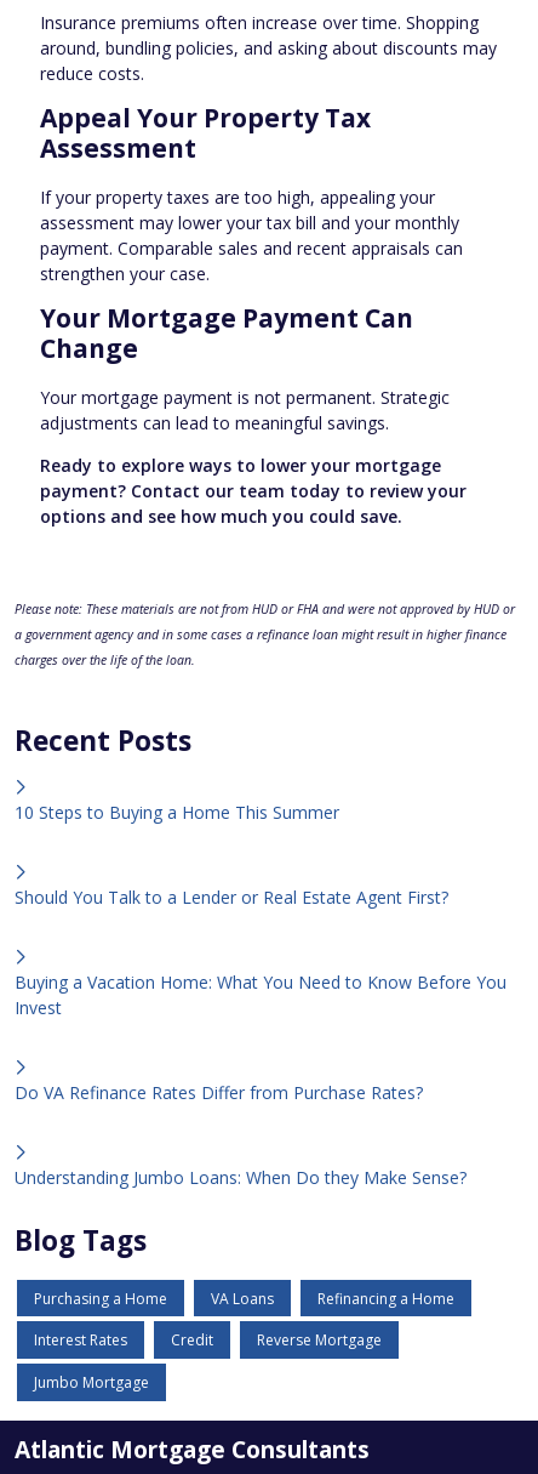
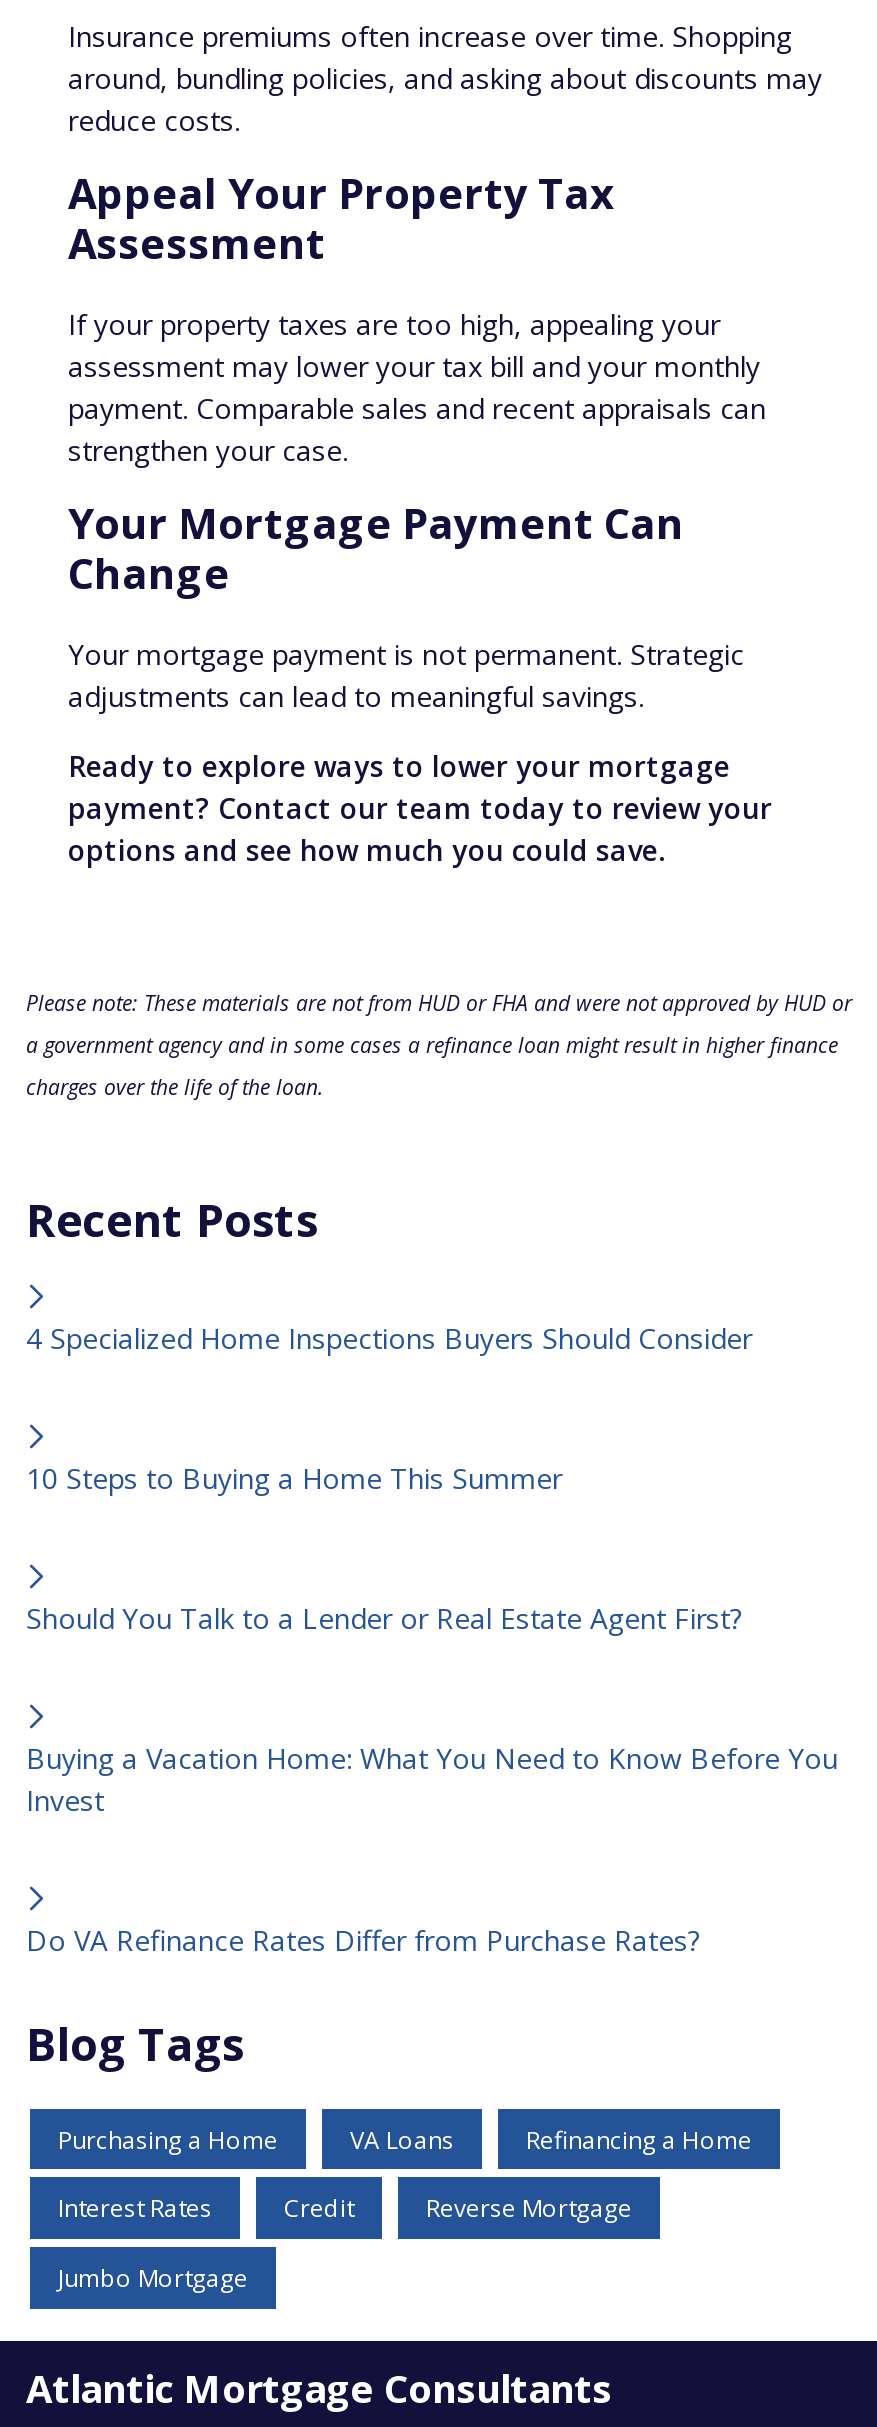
none -> [26,1319,752,1357] 4 Specialized Home Inspections Buyers Should Consider
moved [15,801,506,1104] -> [26,1459,838,1959]: 10 Steps to Buying a Home This Summer | Should You Talk to a Lender or Real Estate Agent First? | Buying a Vacation Home: What You Need to Know Before You | Invest | Do VA Refinance Rates Differ from Purchase Rates?
[15,1166,467,1189] Understanding Jumbo Loans: When Do they Make Sense? -> none

